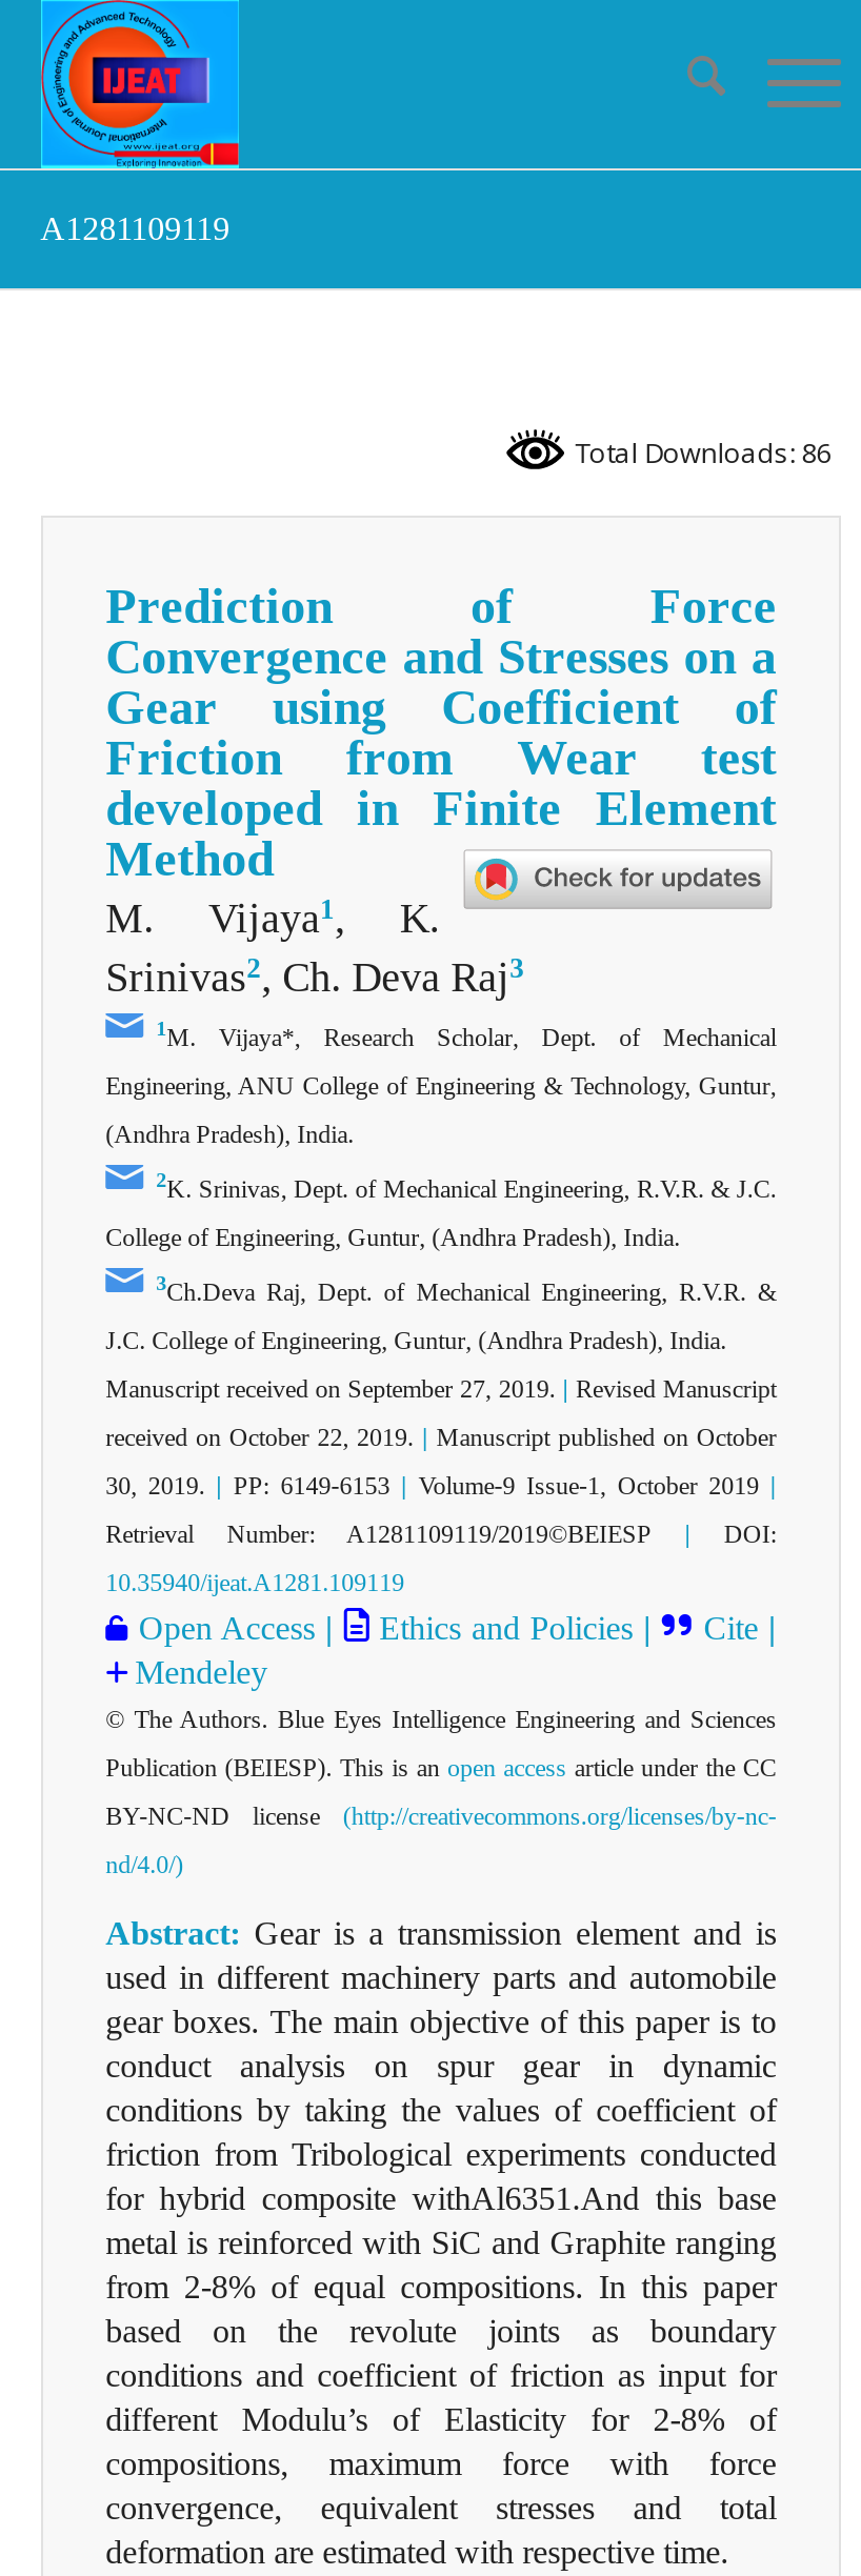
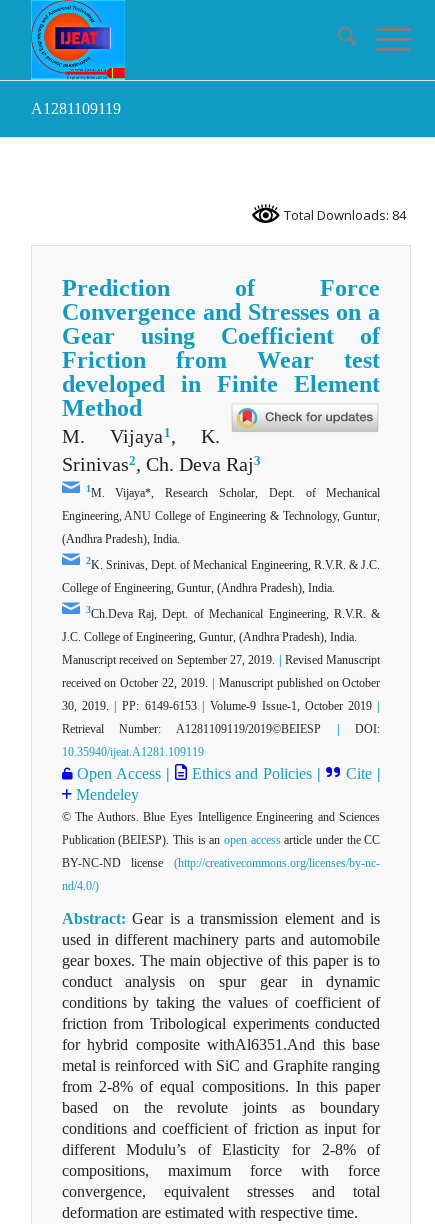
[568,433,831,471] Total Downloads: 86 -> [281,206,406,224] Total Downloads: 84

